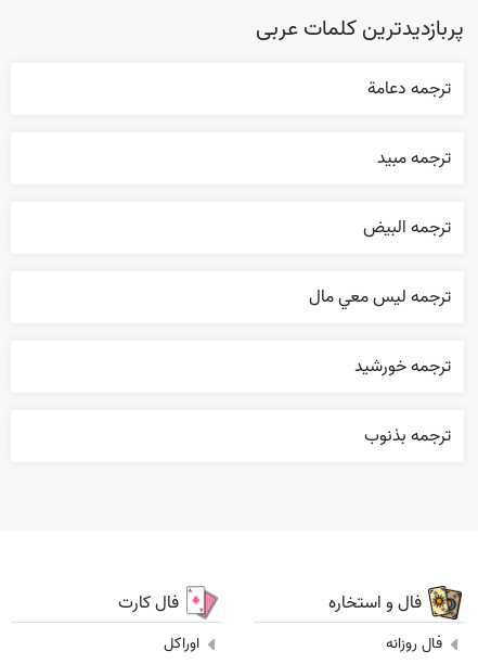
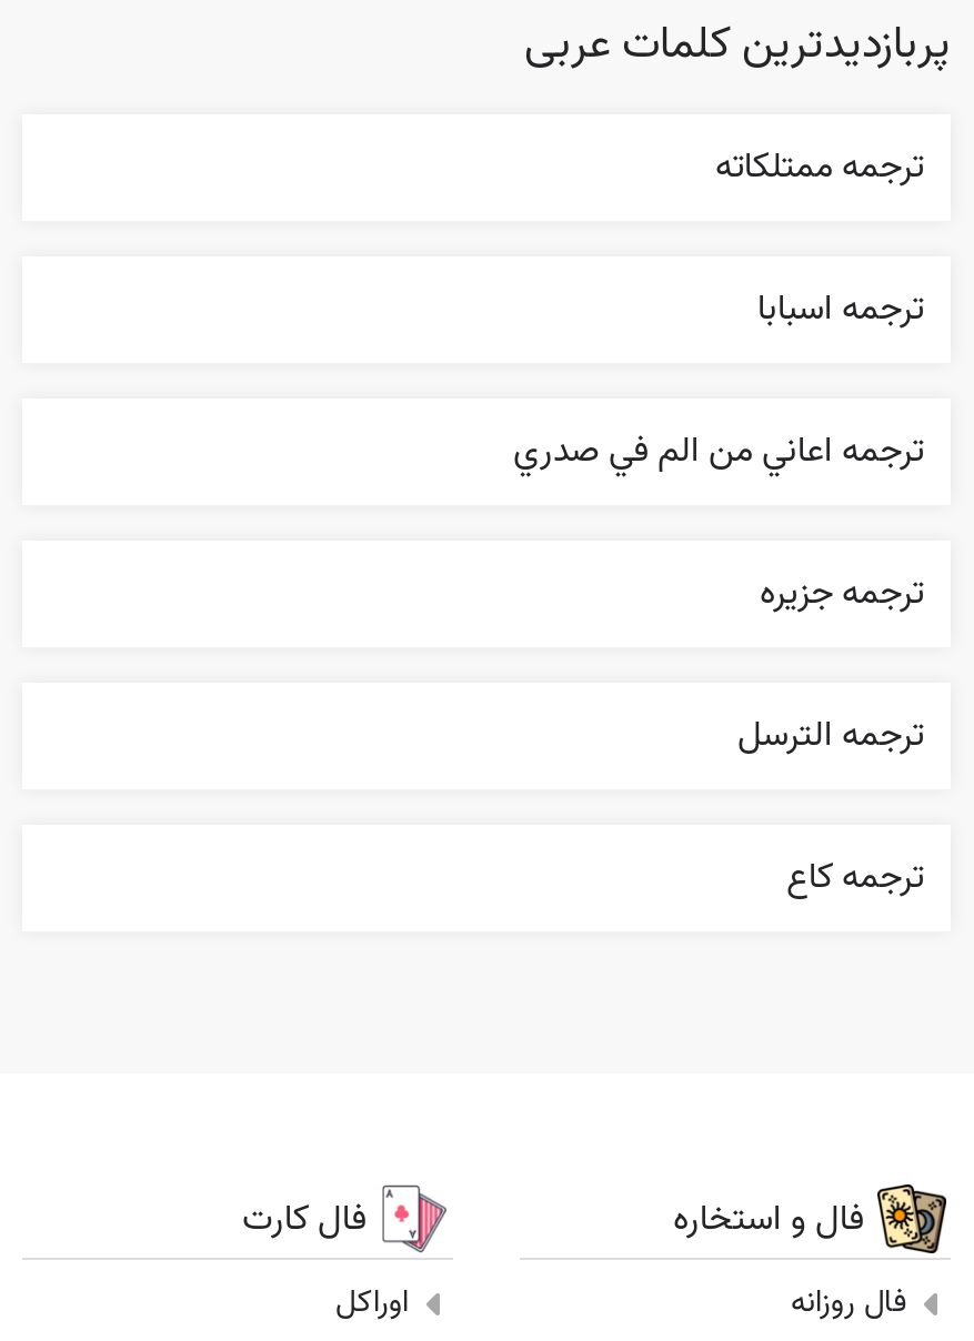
[367,75,451,104] ترجمه دعامة -> [715,140,924,198] ترجمه ممتلکاته
[377,145,451,173] ترجمه مبيد -> [757,282,924,340] ترجمه اسبابا
[363,214,451,242] ترجمه البيض -> [513,424,924,482] ترجمه اعاني من الم في صدري
[309,284,451,312] ترجمه ليس معي مال -> [760,566,924,624] ترجمه جزیره
[354,353,451,381] ترجمه خورشید -> [737,708,924,766] ترجمه الترسل
[364,423,451,451] ترجمه بذنوب -> [786,850,924,908] ترجمه کاع

